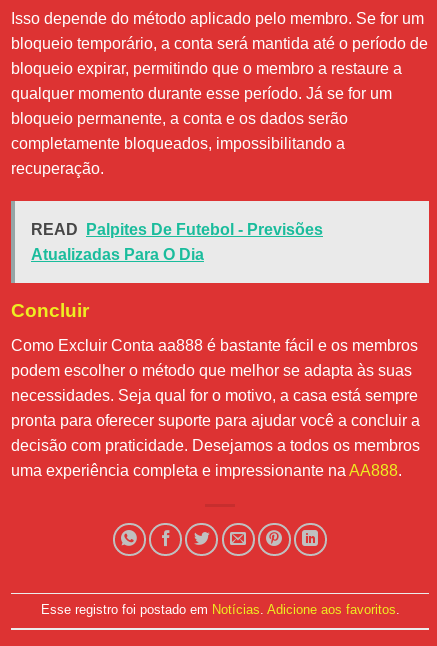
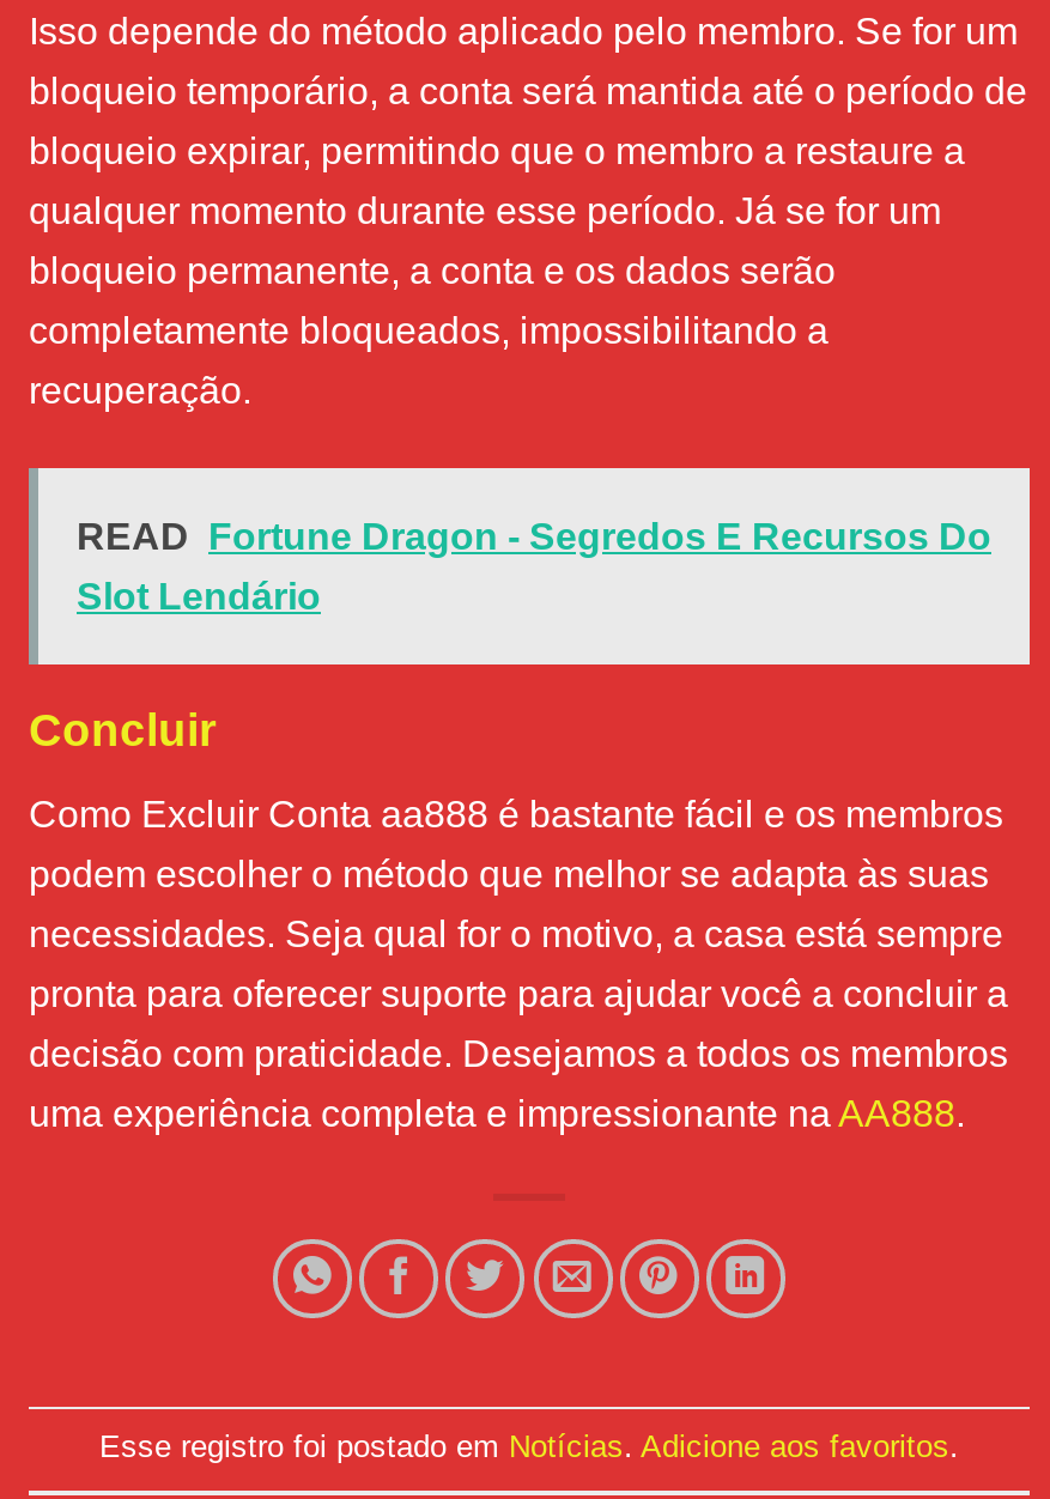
[31,221,323,238] READ Palpites De Futebol - Previsões -> [77,517,991,558] READ Fortune Dragon - Segredos E Recursos Do
[31,246,204,263] Atualizadas Para O Dia -> [77,577,321,618] Slot Lendário

